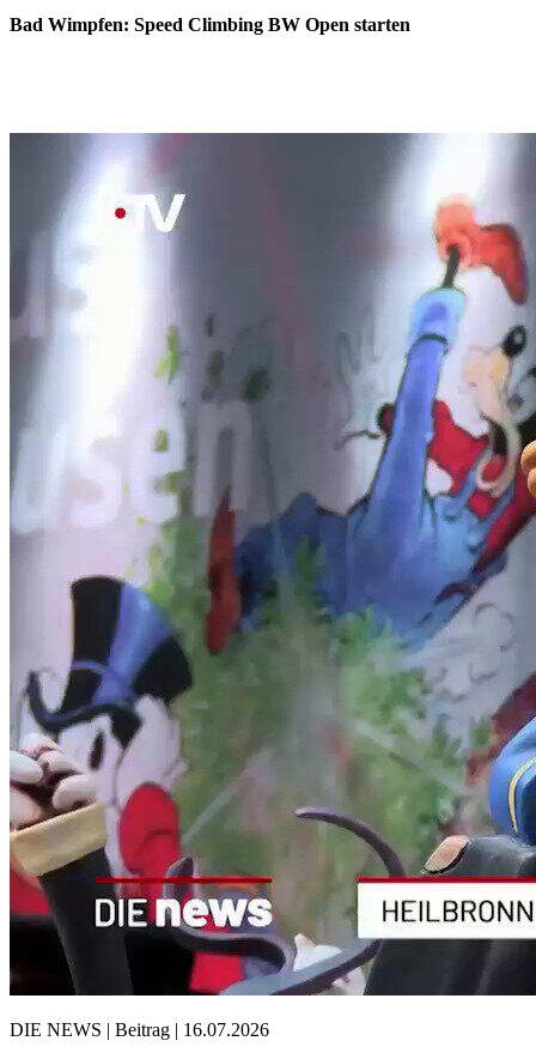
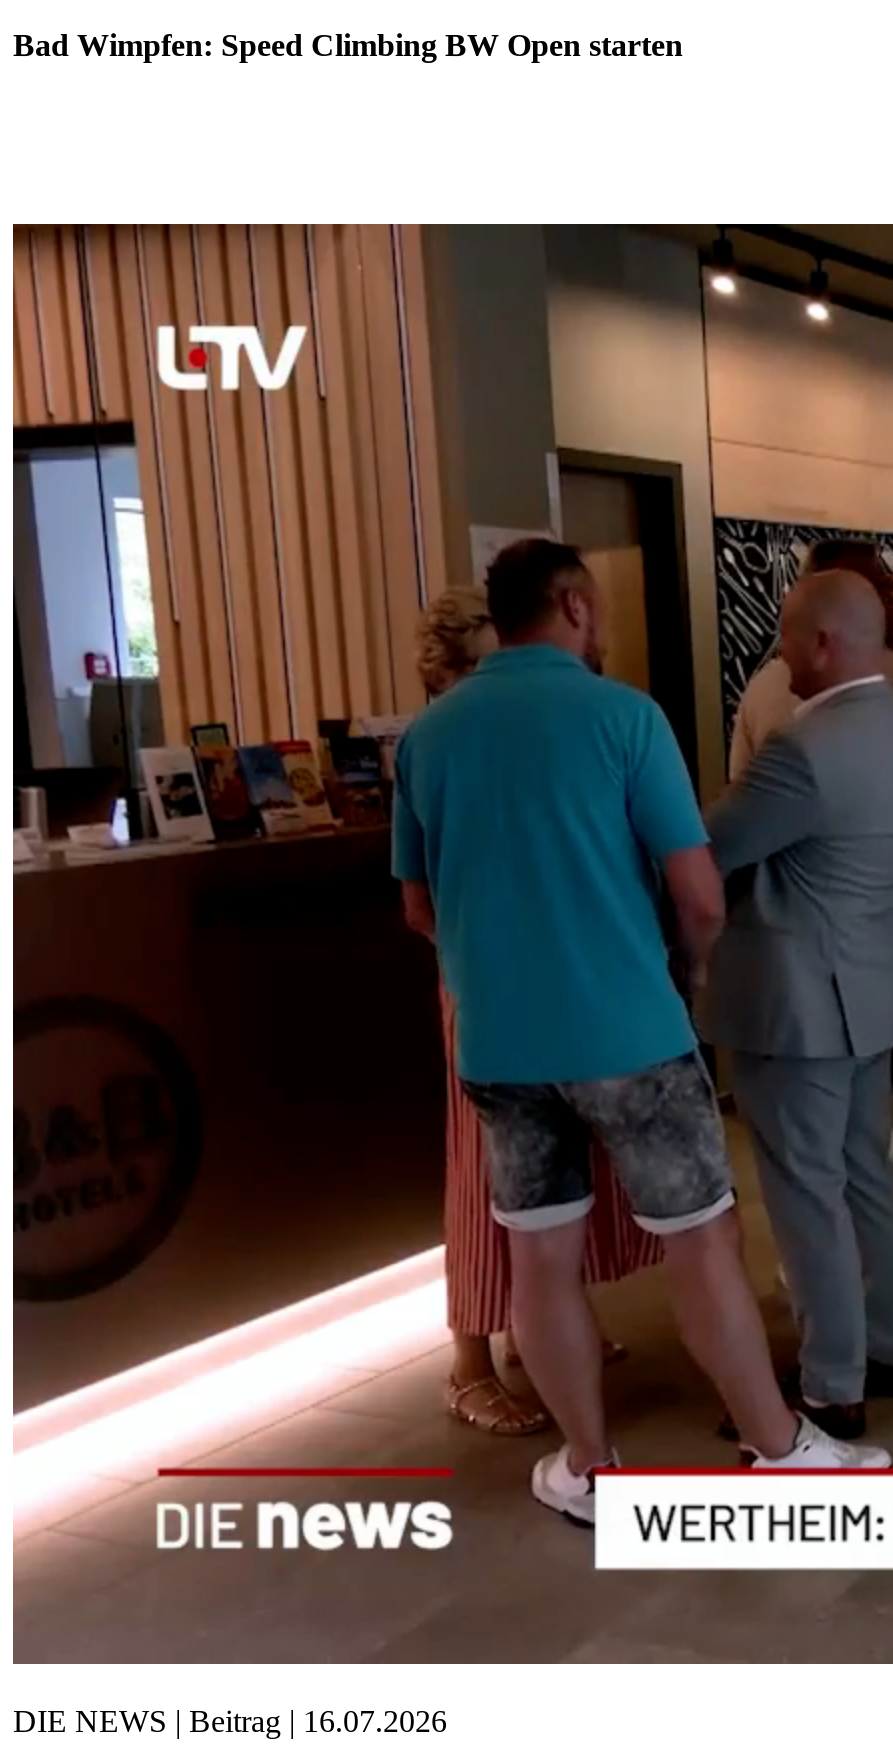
[8,132,532,997] [image] -> [11,221,887,1665] [image]

